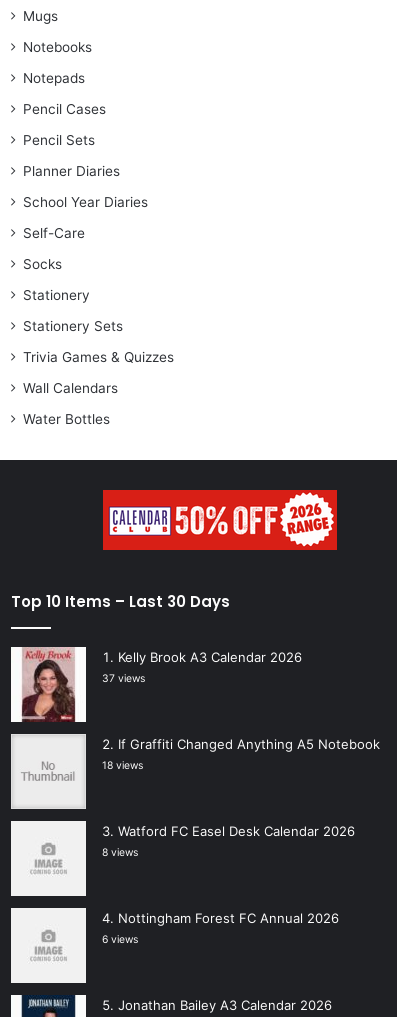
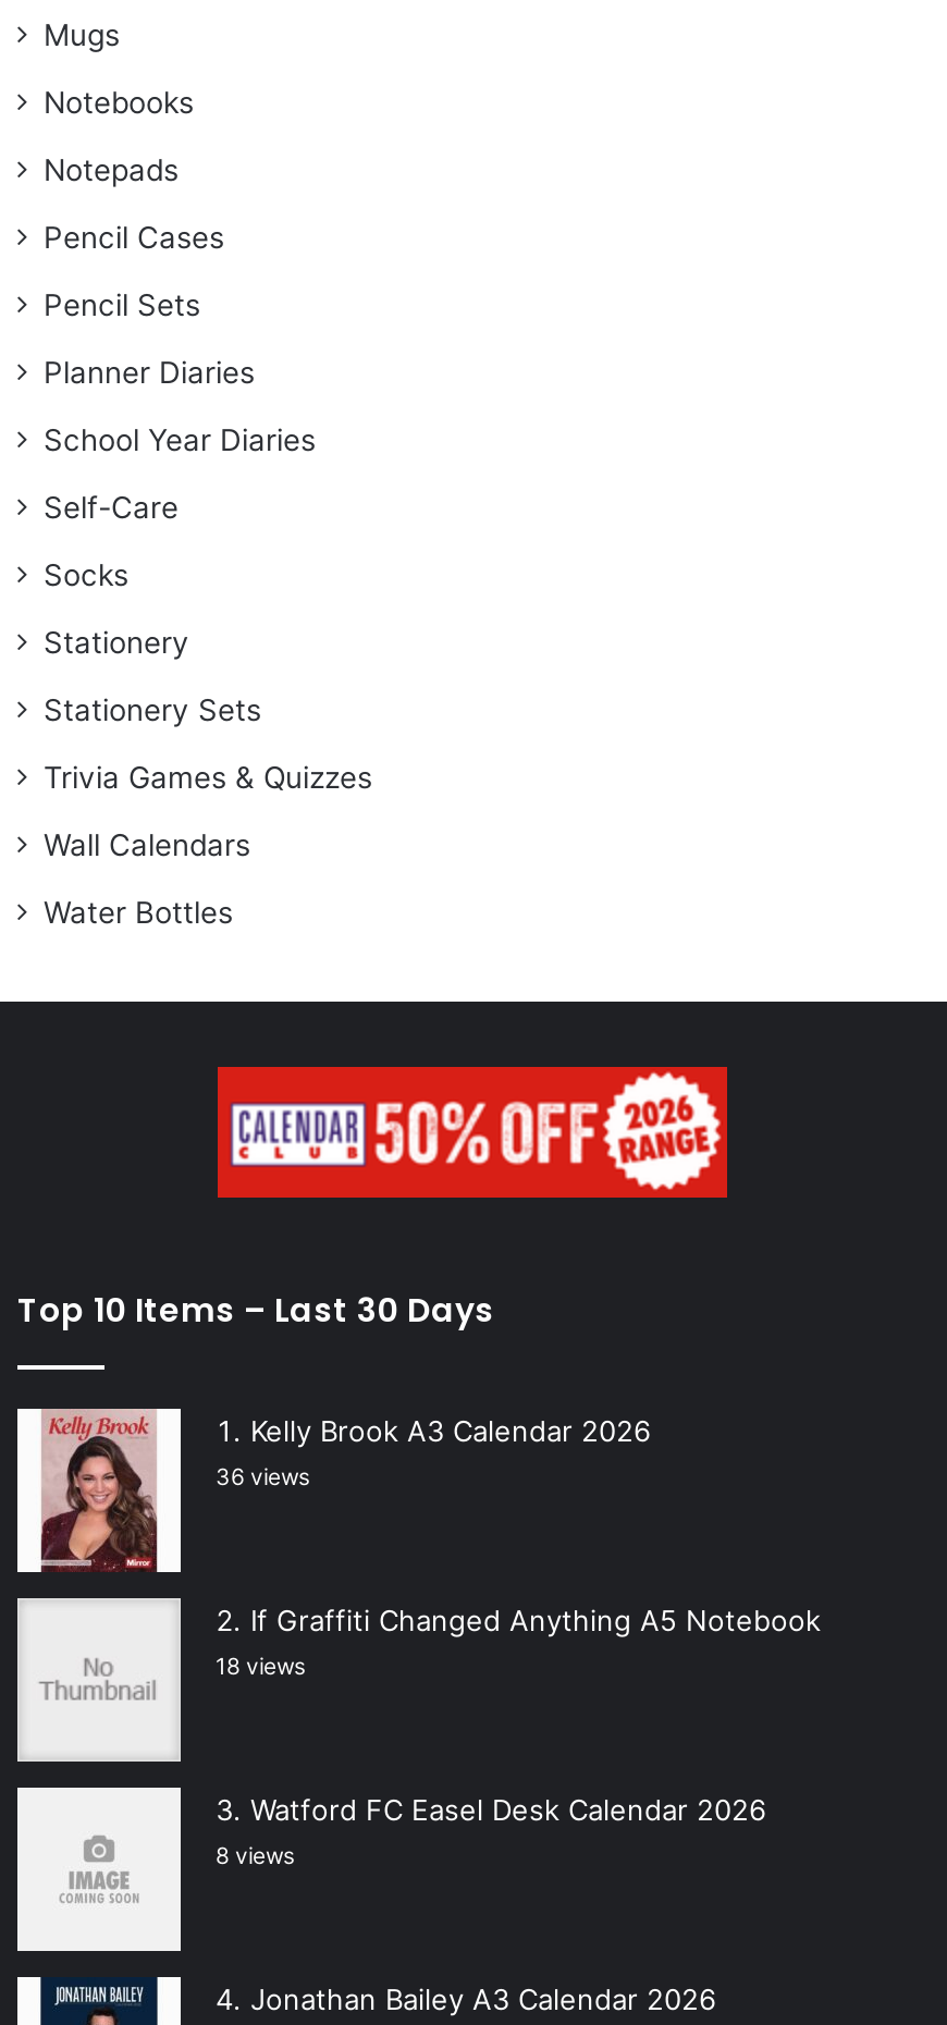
[102,672,145,685] 37 views -> [216,1464,309,1493] 36 views
[102,910,339,946] Nottingham Forest FC Annual 2026 | 6 views -> none

